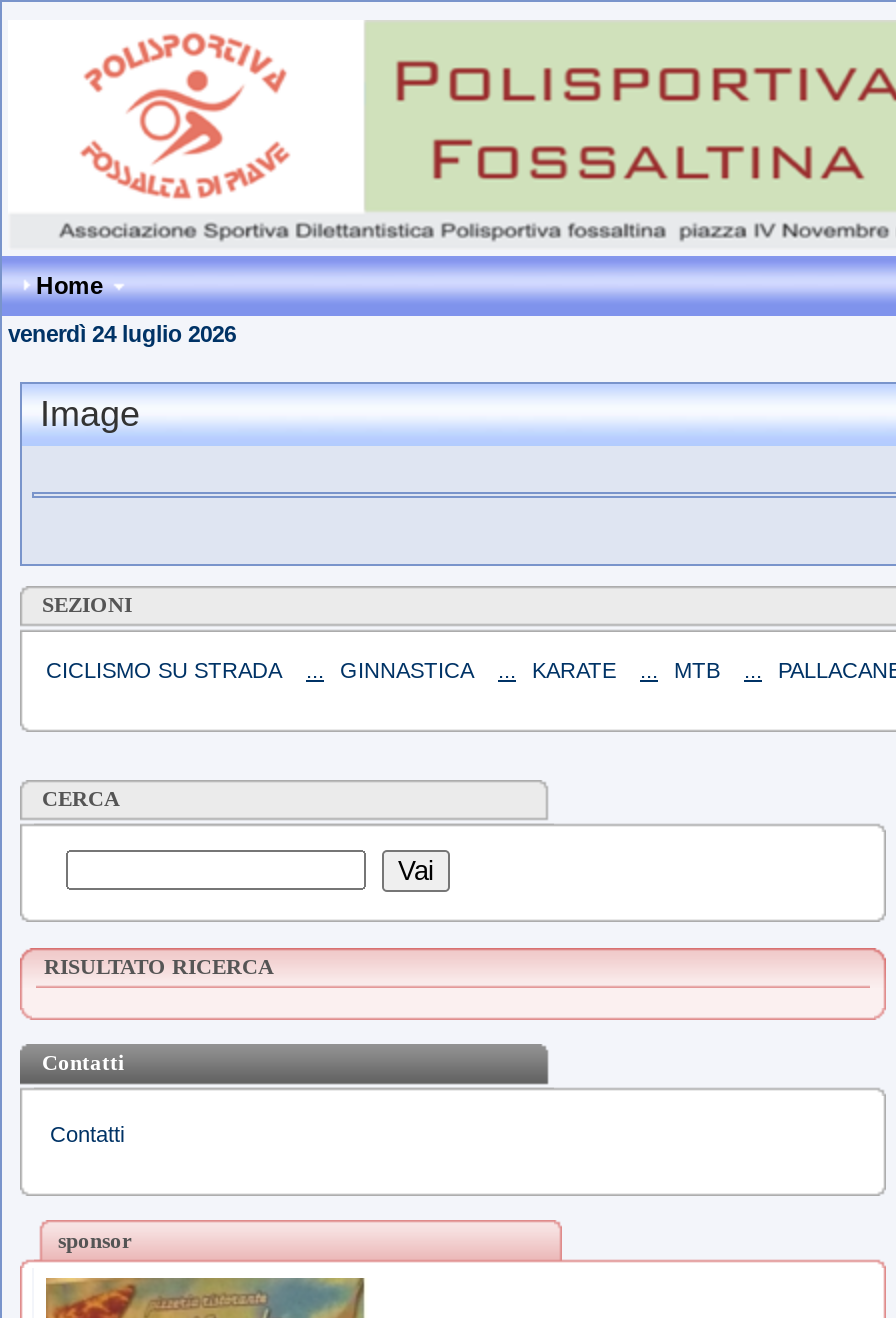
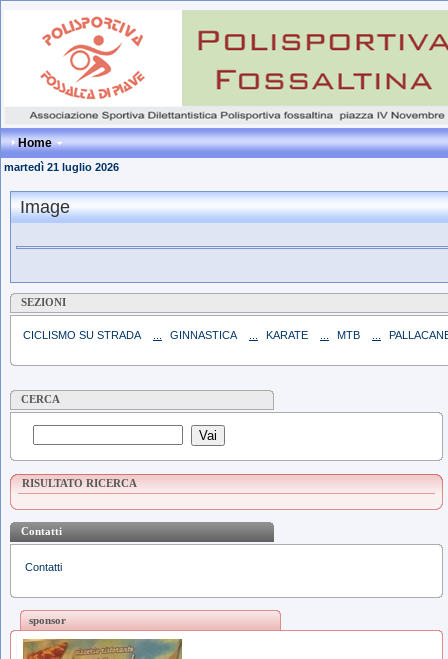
[8,322,236,346] venerdì 24 luglio 2026 -> [4,161,119,173] martedì 21 luglio 2026

